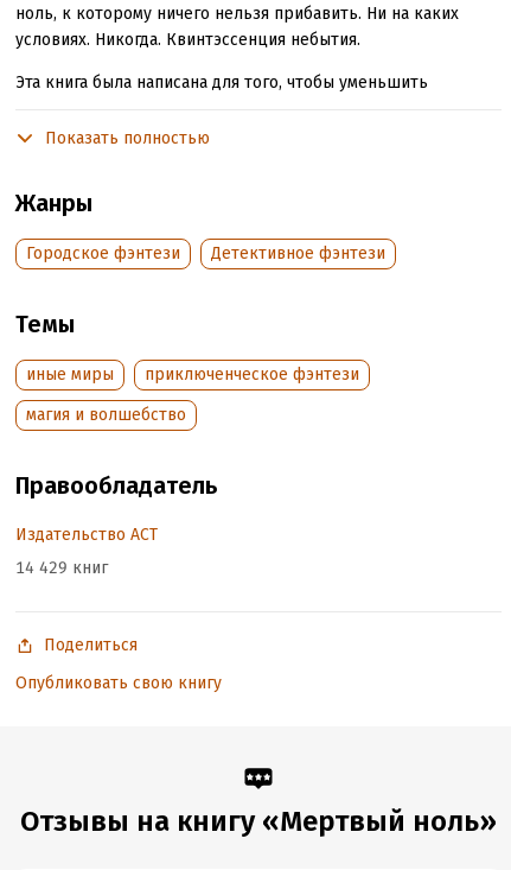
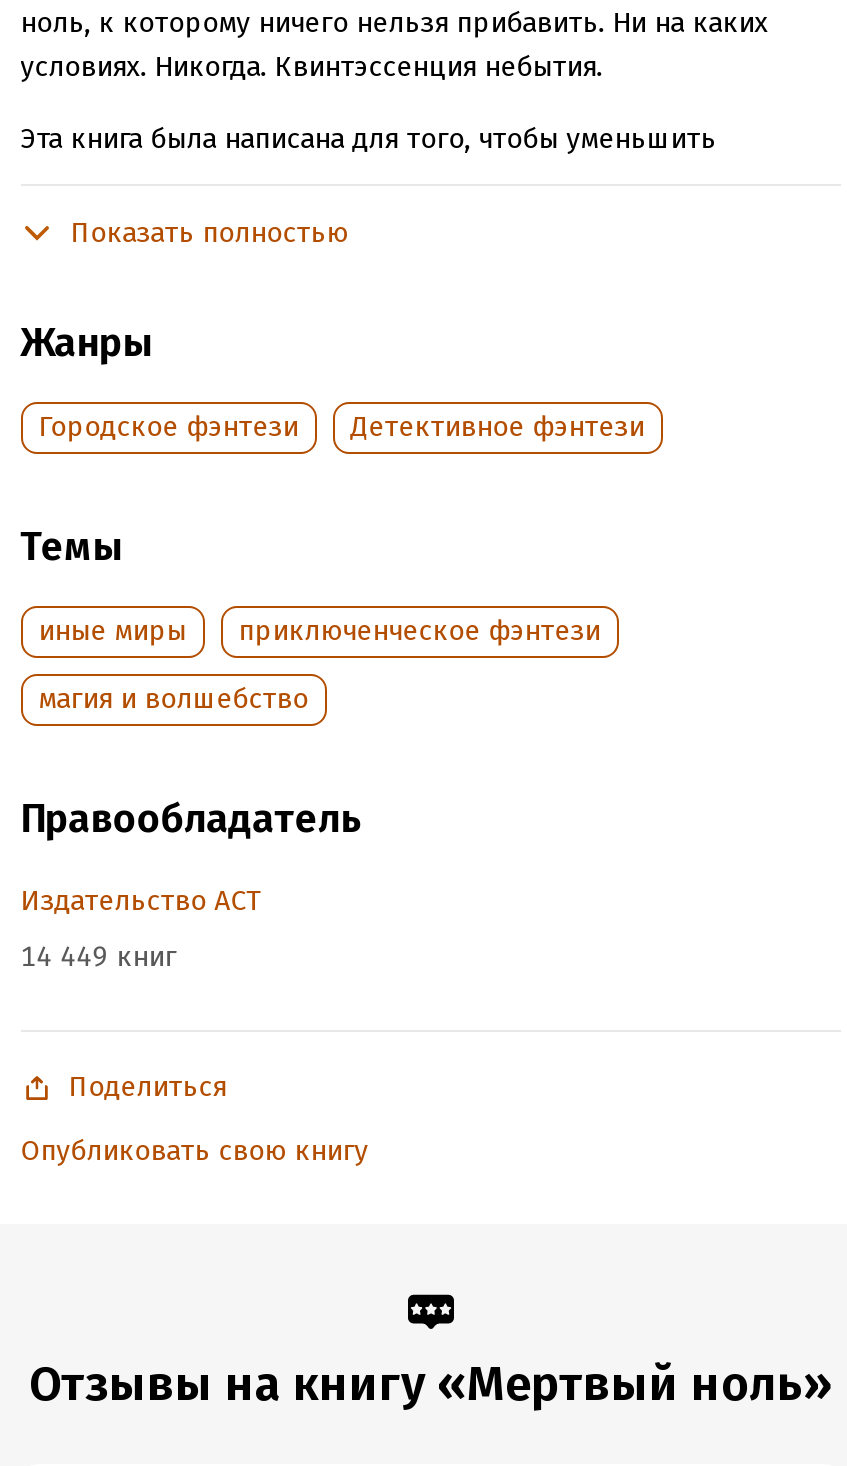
[15,558,108,578] 14 429 книг -> [20,940,176,974] 14 449 книг

